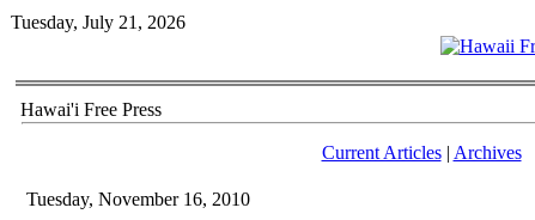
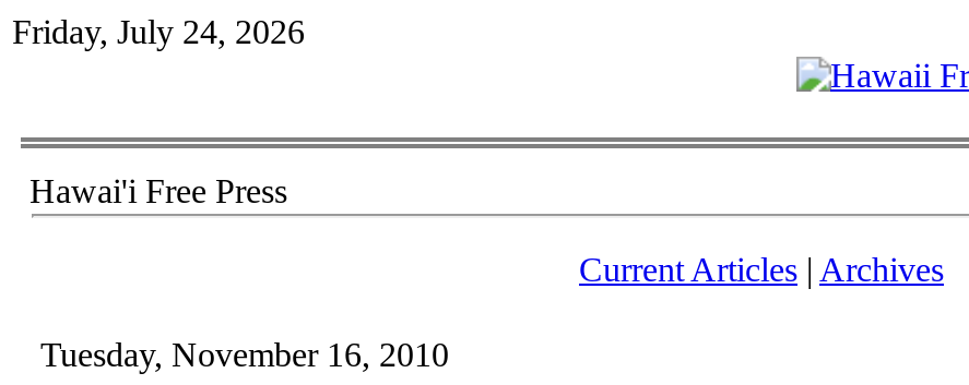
[11,12,186,32] Tuesday, July 21, 2026 -> [12,13,305,50] Friday, July 24, 2026

